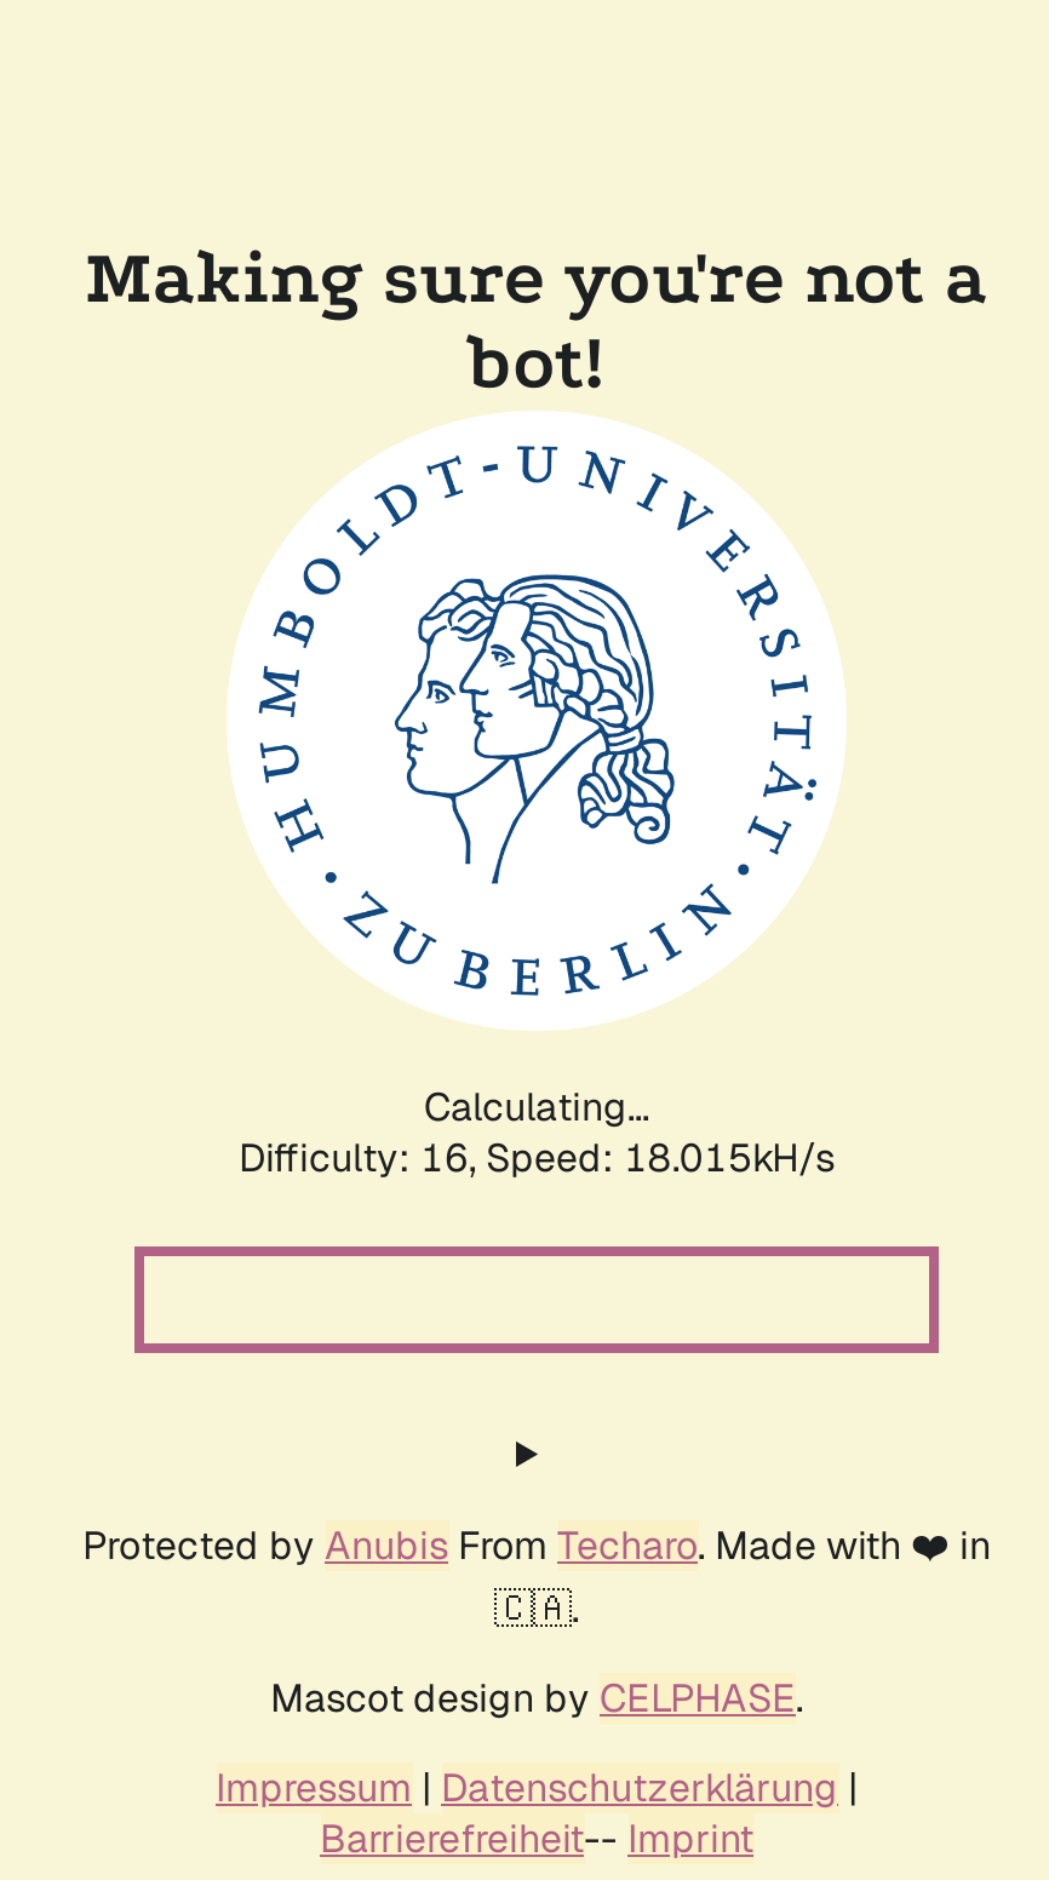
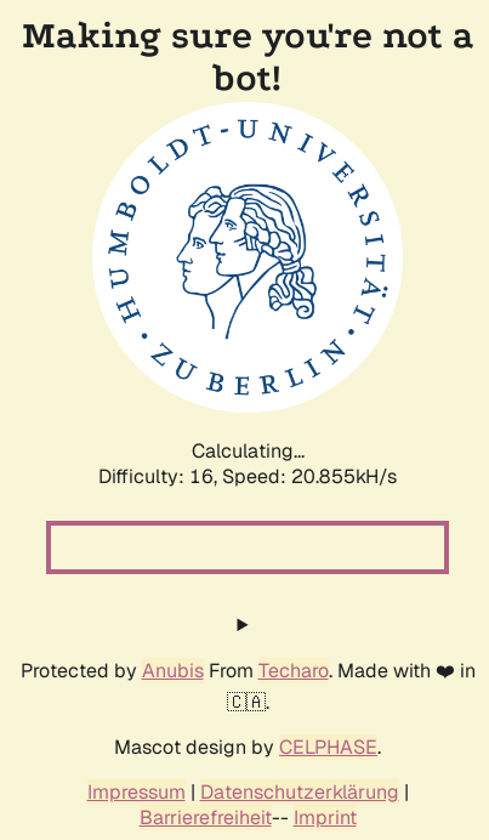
[239,1133,835,1183] Difficulty: 16, Speed: 18.015kH/s -> [98,464,397,489] Difficulty: 16, Speed: 20.855kH/s

